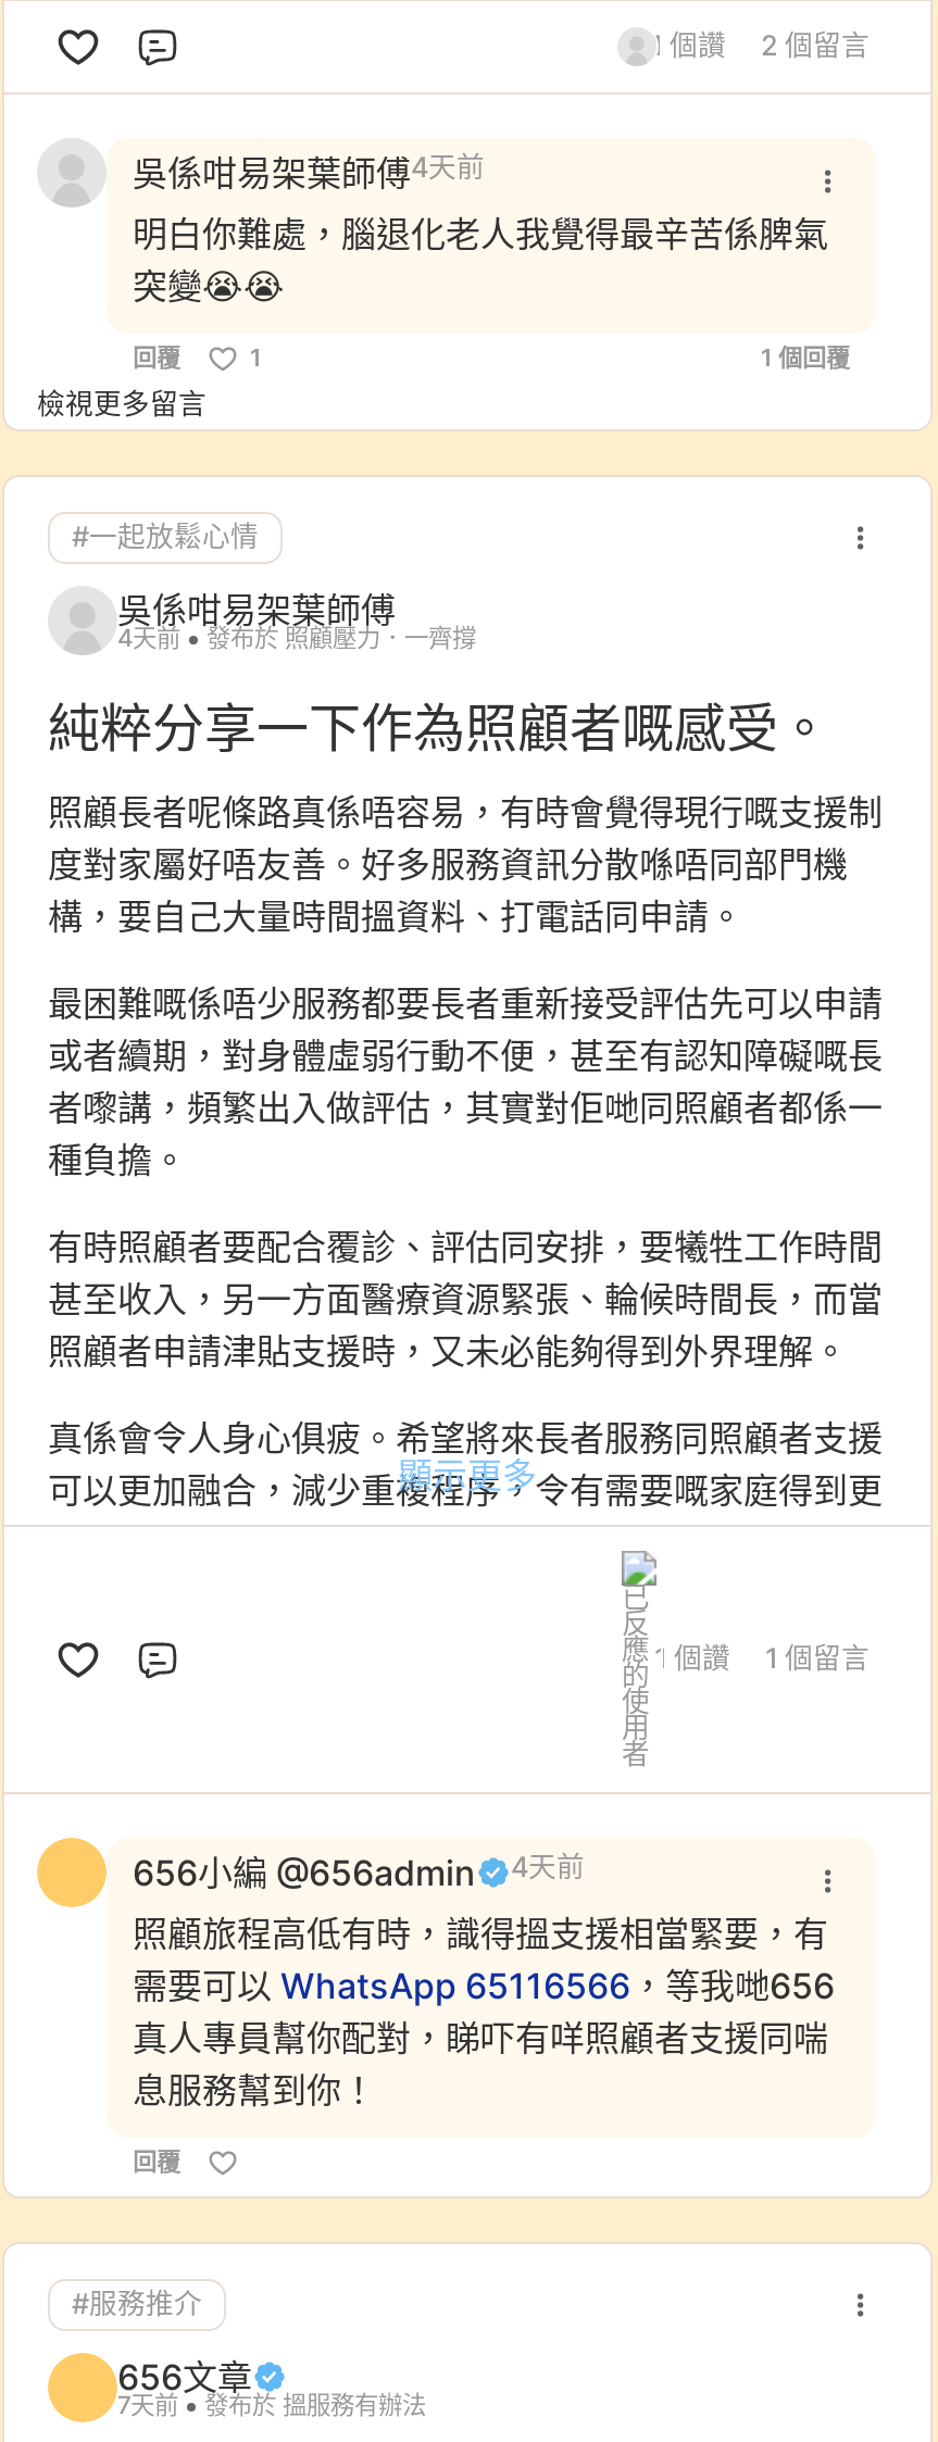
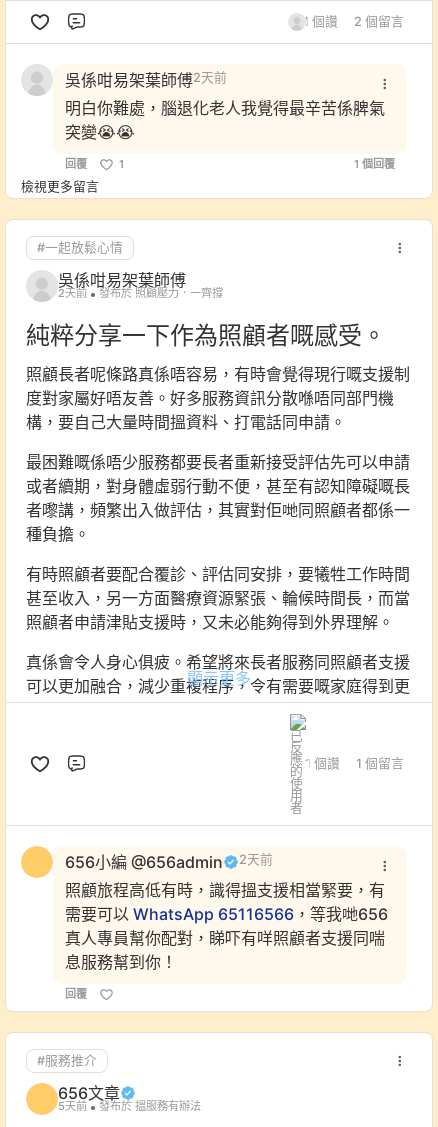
[133,152,485,195] 吳係咁易架葉師傅4天前 -> [65,70,227,90] 吳係咁易架葉師傅2天前
[117,622,180,653] 4天前 -> [58,286,87,300] 2天前
[133,1851,585,1895] 656小編 @656admin 4天前 -> [65,852,273,872] 656小編 @656admin 2天前
[117,2389,426,2420] 7天前 發布於 搵服務有辦法 -> [58,1099,201,1113] 5天前 發布於 搵服務有辦法

